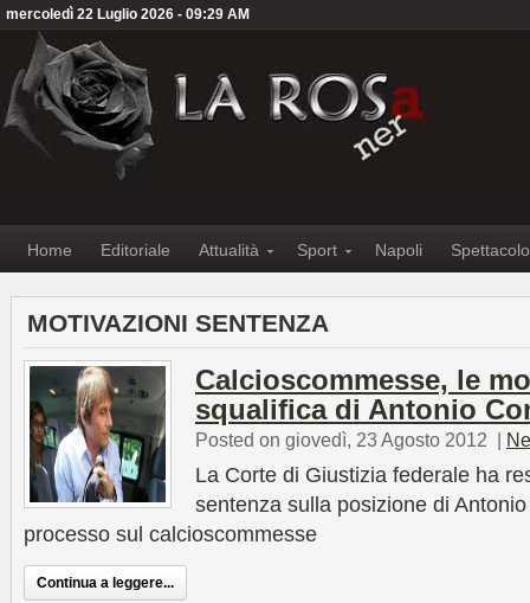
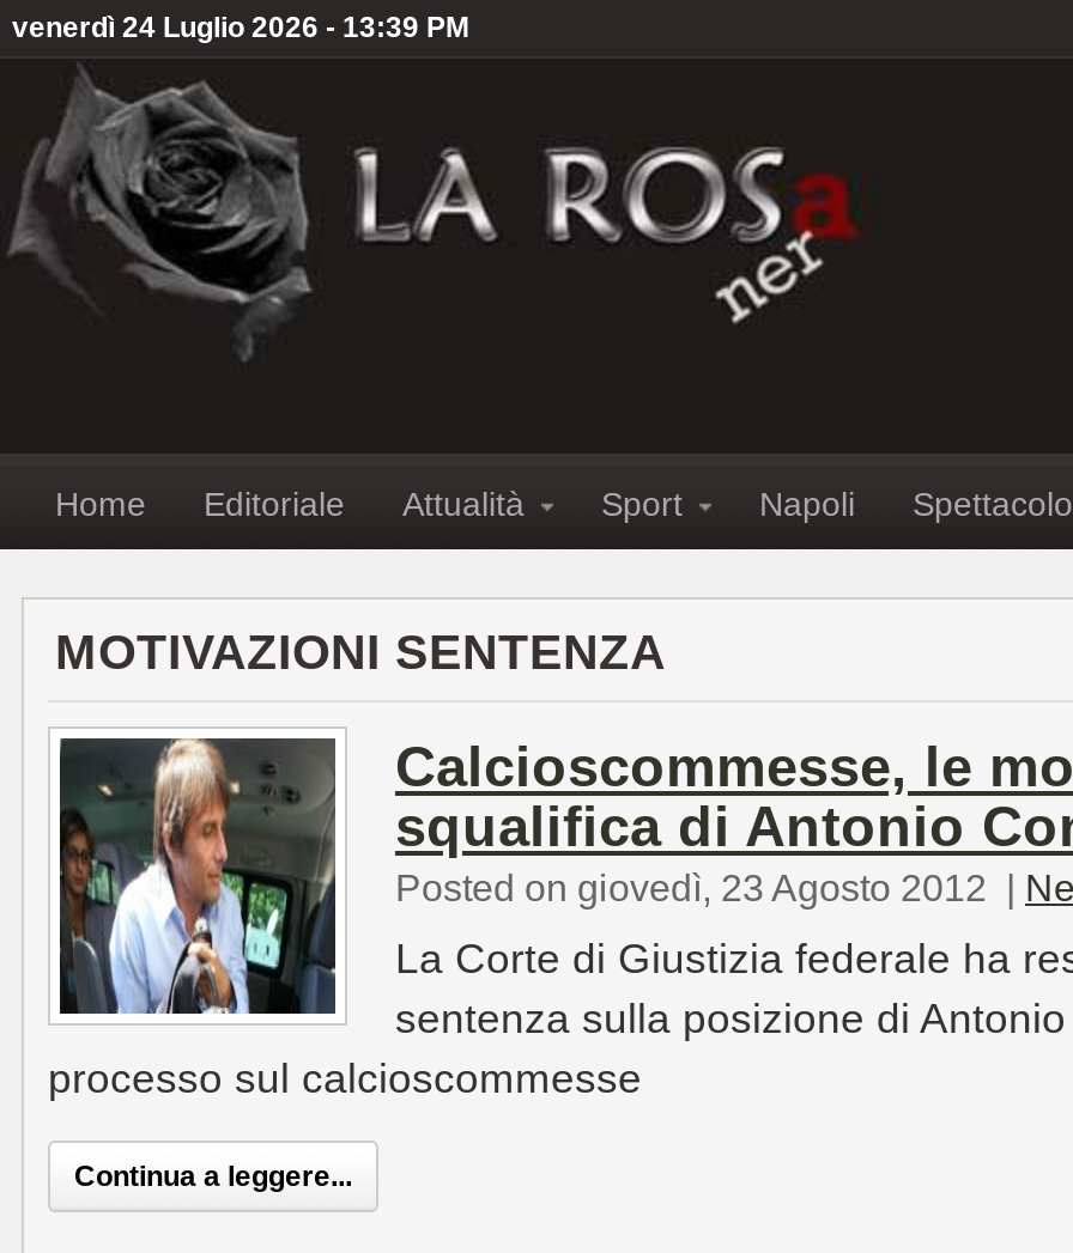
[6,6,250,23] mercoledì 22 Luglio 2026 - 09:29 AM -> [12,11,469,44] venerdì 24 Luglio 2026 - 13:39 PM

